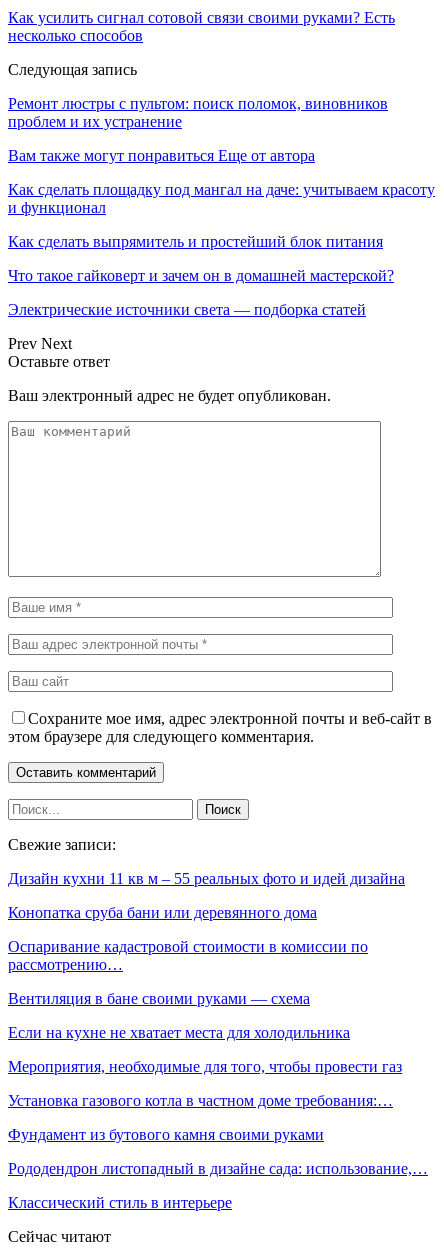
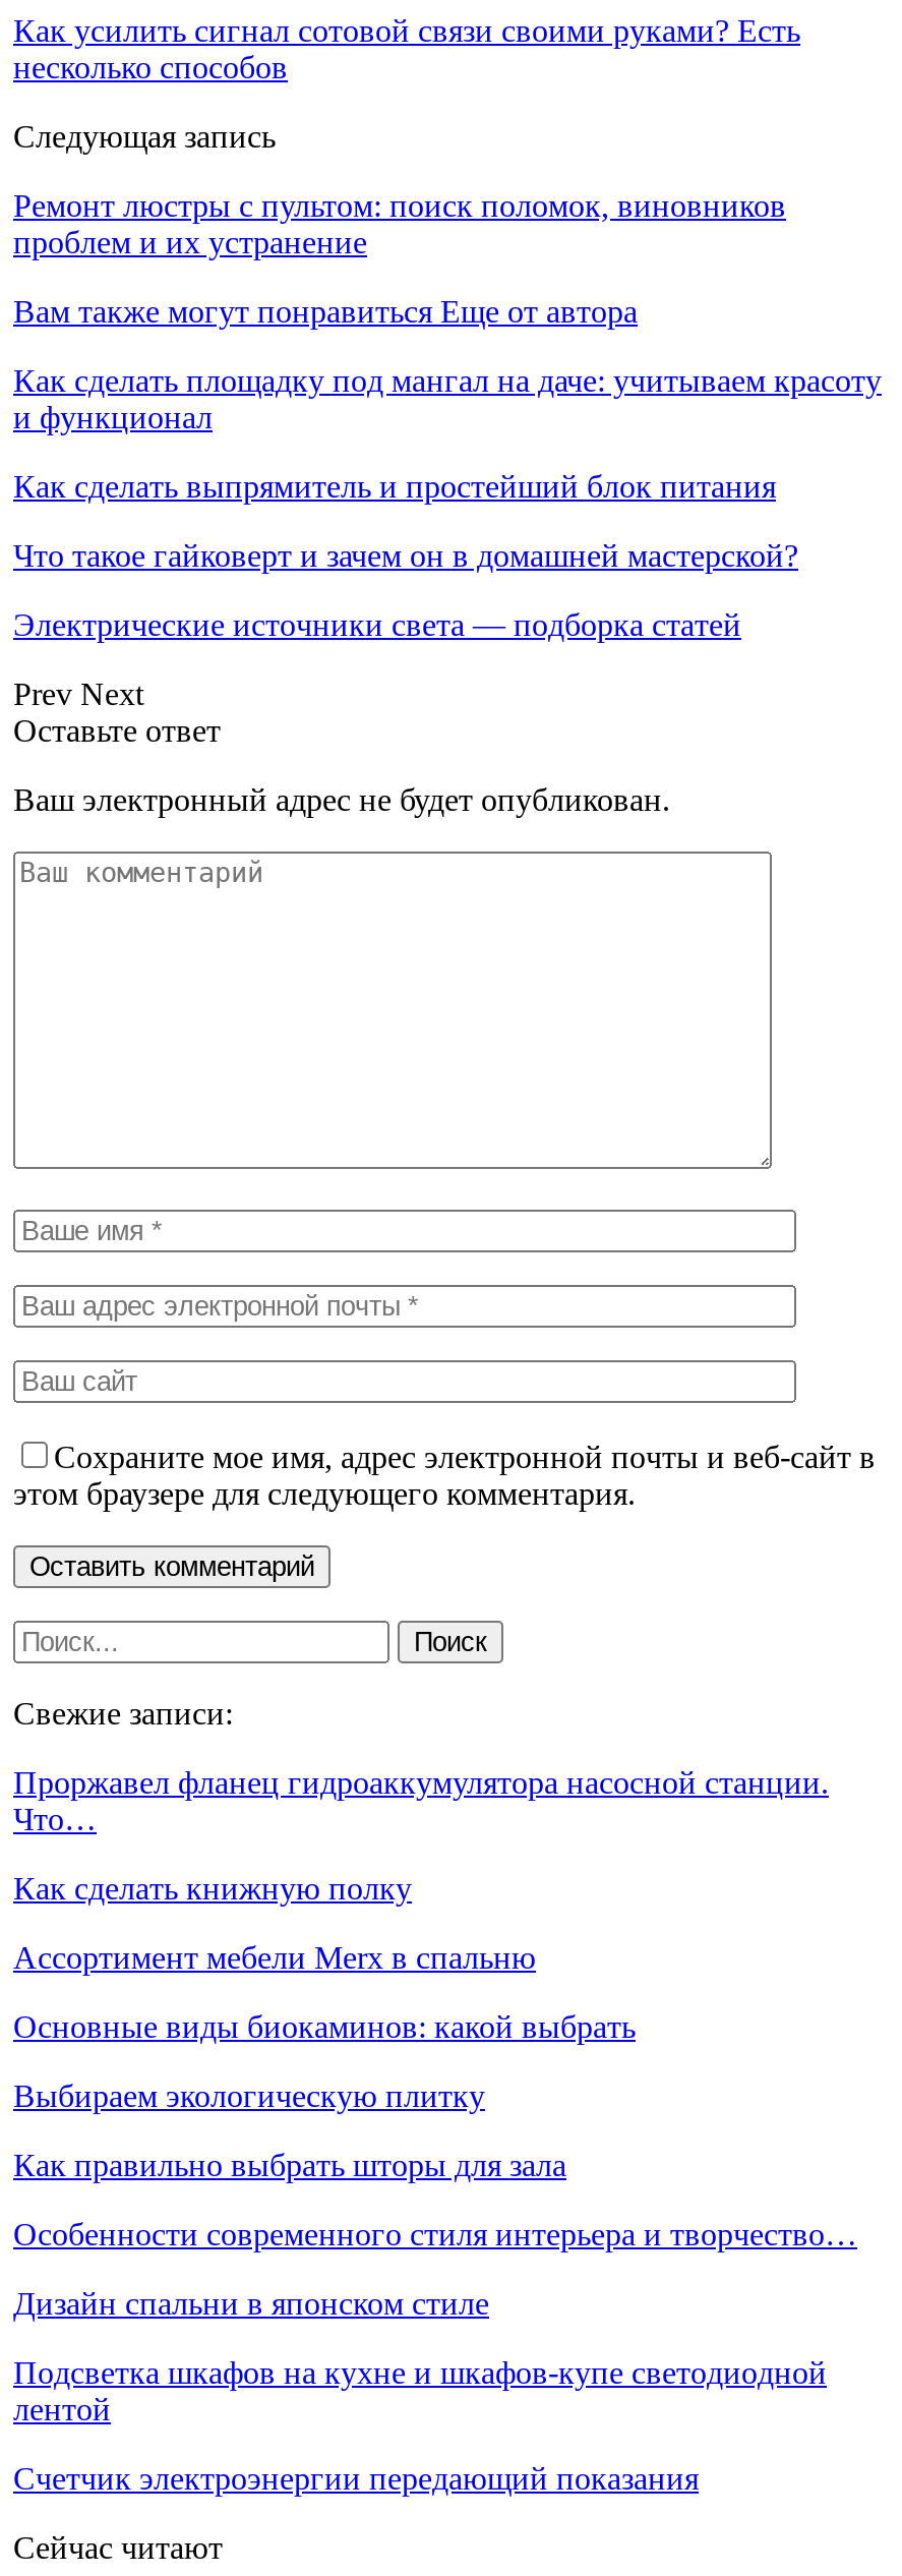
[8,870,405,887] Дизайн кухни 11 кв м – 55 реальных фото и идей дизайна -> [13,1765,829,1837] Проржавел фланец гидроаккумулятора насосной станции. | Что…
[8,904,317,921] Конопатка сруба бани или деревянного дома -> [13,1871,412,1906] Как сделать книжную полку
[8,938,368,973] Оспаривание кадастровой стоимости в комиссии по | рассмотрению… -> [13,1940,536,1975] Ассортимент мебели Merx в спальню
[8,990,310,1007] Вентиляция в бане своими руками — схема -> [13,2010,636,2044] Основные виды биокаминов: какой выбрать
[8,1024,350,1041] Если на кухне не хватает места для холодильника -> [13,2079,485,2113] Выбираем экологическую плитку
[8,1058,402,1075] Мероприятия, необходимые для того, чтобы провести газ -> [13,2148,566,2182] Как правильно выбрать шторы для зала
[8,1092,393,1109] Установка газового котла в частном доме требования:… -> [13,2217,857,2252] Особенности современного стиля интерьера и творчество…
[8,1126,324,1143] Фундамент из бутового камня своими руками -> [13,2286,489,2321] Дизайн спальни в японском стиле
[8,1160,428,1177] Рододендрон листопадный в дизайне сада: использование,… -> [13,2355,827,2427] Подсветка шкафов на кухне и шкафов-купе светодиодной | лентой
[8,1194,232,1211] Классический стиль в интерьере -> [13,2461,699,2496] Счетчик электроэнергии передающий показания

